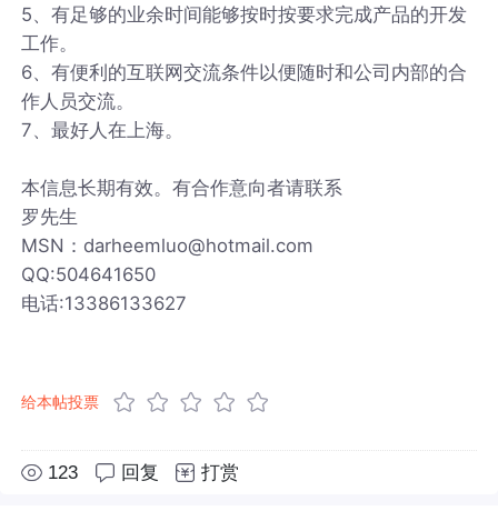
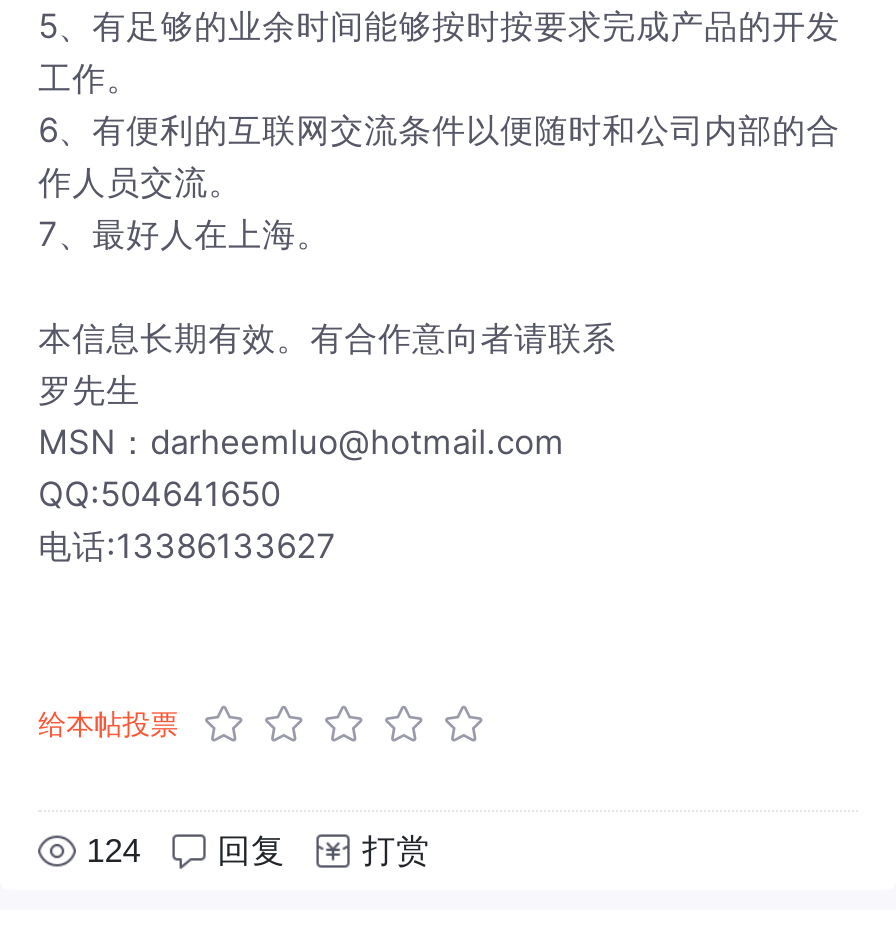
[48,462,78,484] 123 -> [86,833,140,871] 124

